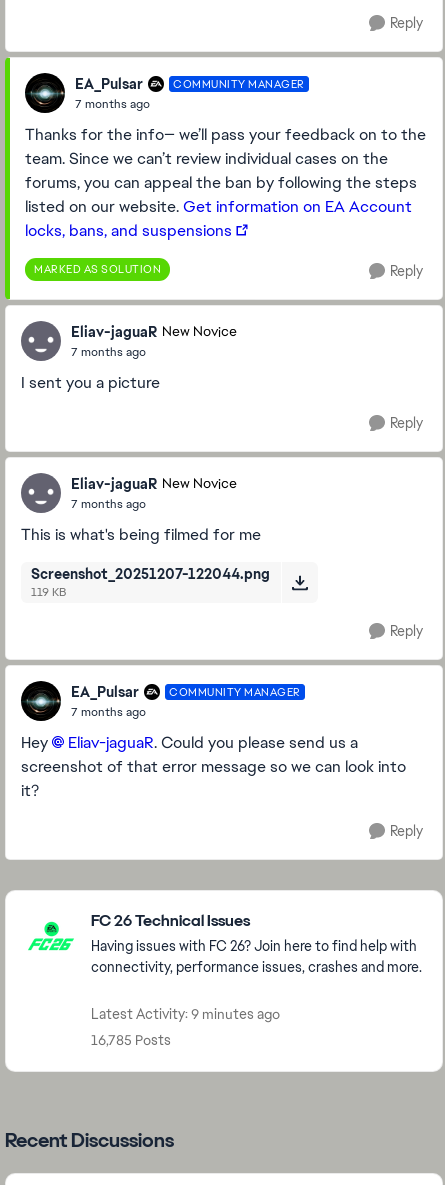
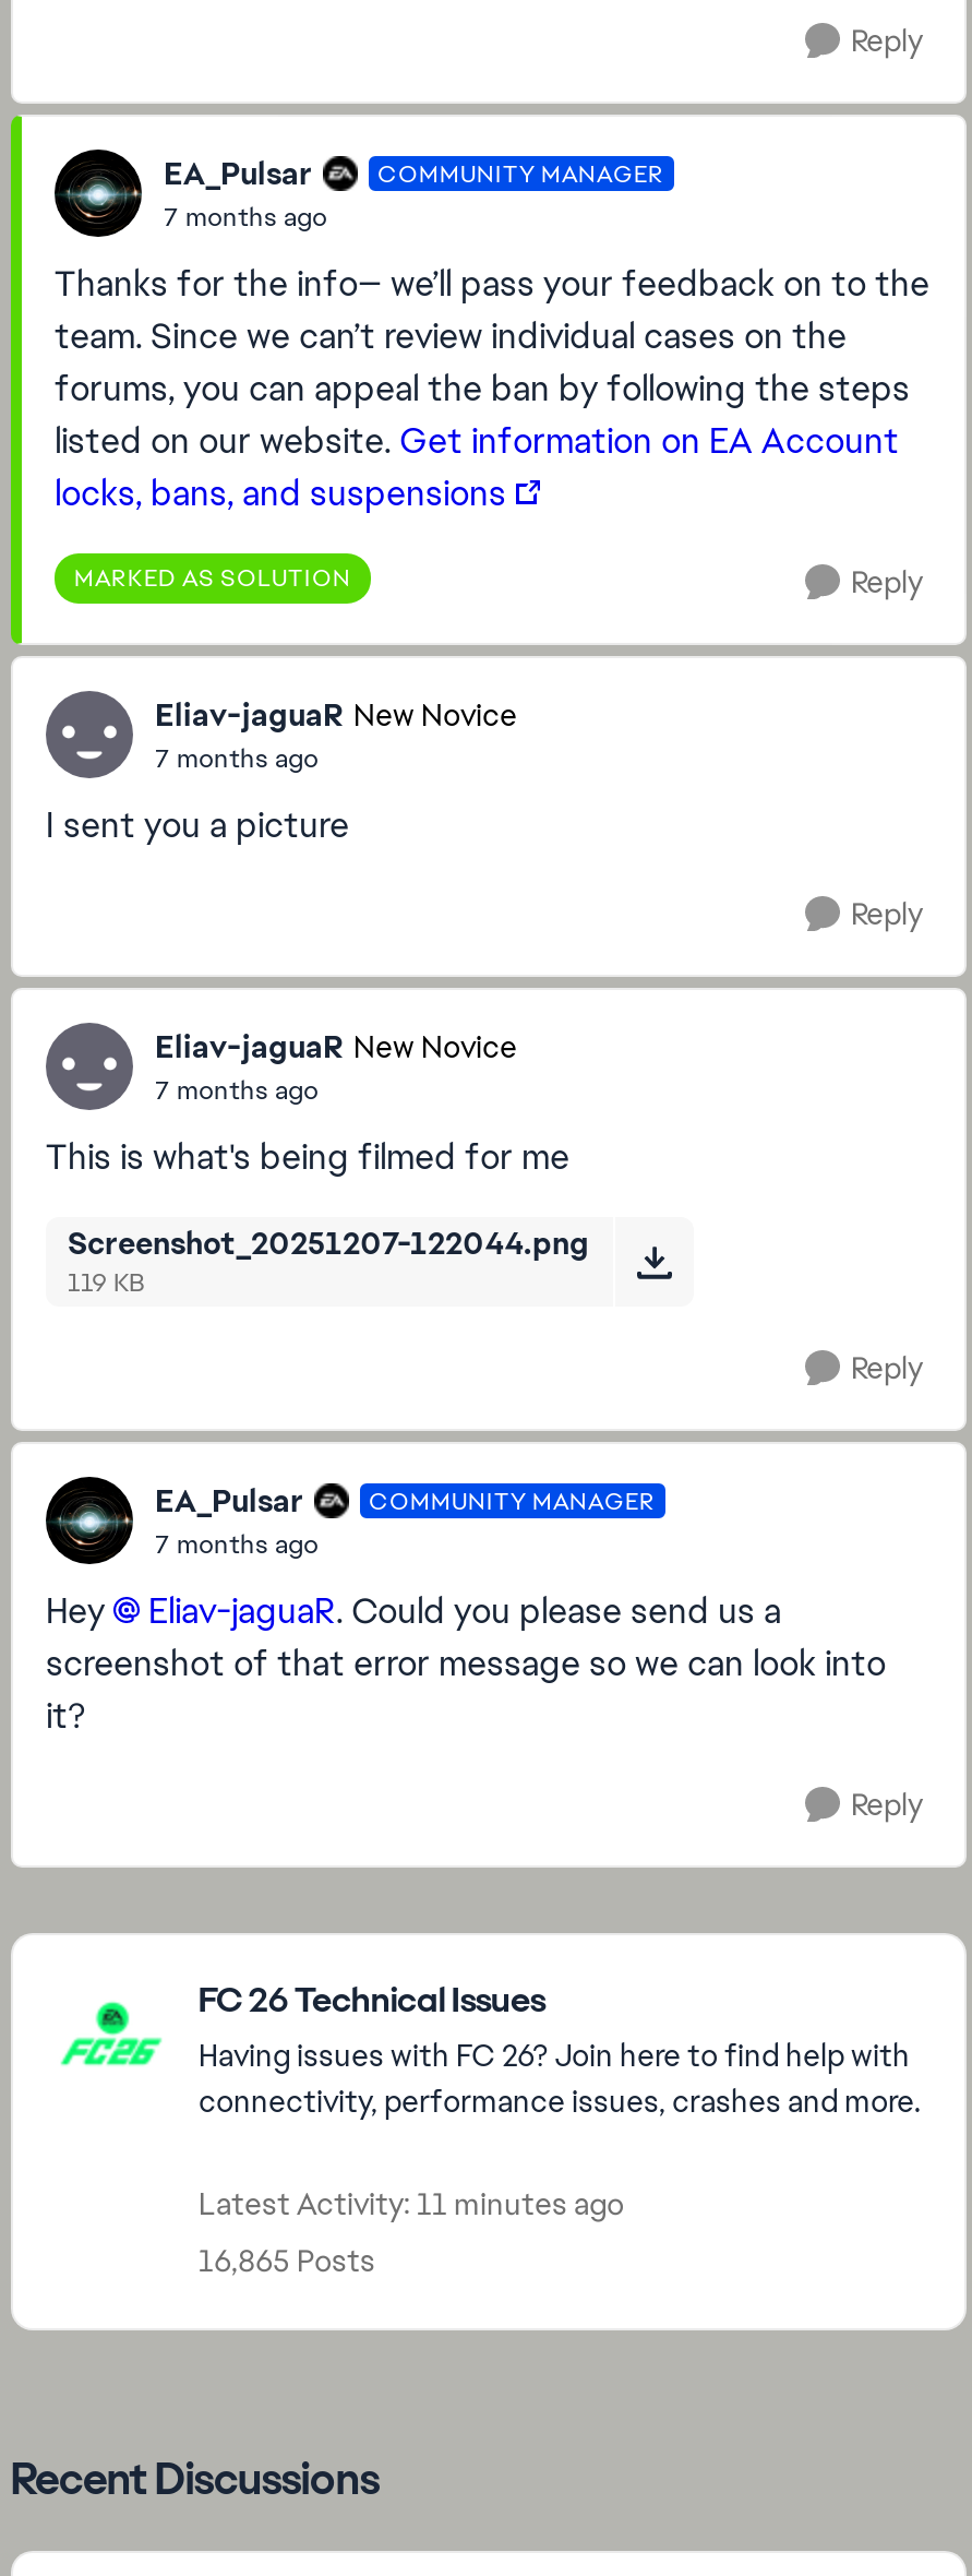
[91,1005,280,1023] Latest Activity: 9 minutes ago -> [199,2184,624,2223] Latest Activity: 11 minutes ago
[91,1031,171,1049] 16,785 Posts -> [199,2241,375,2280] 16,865 Posts

